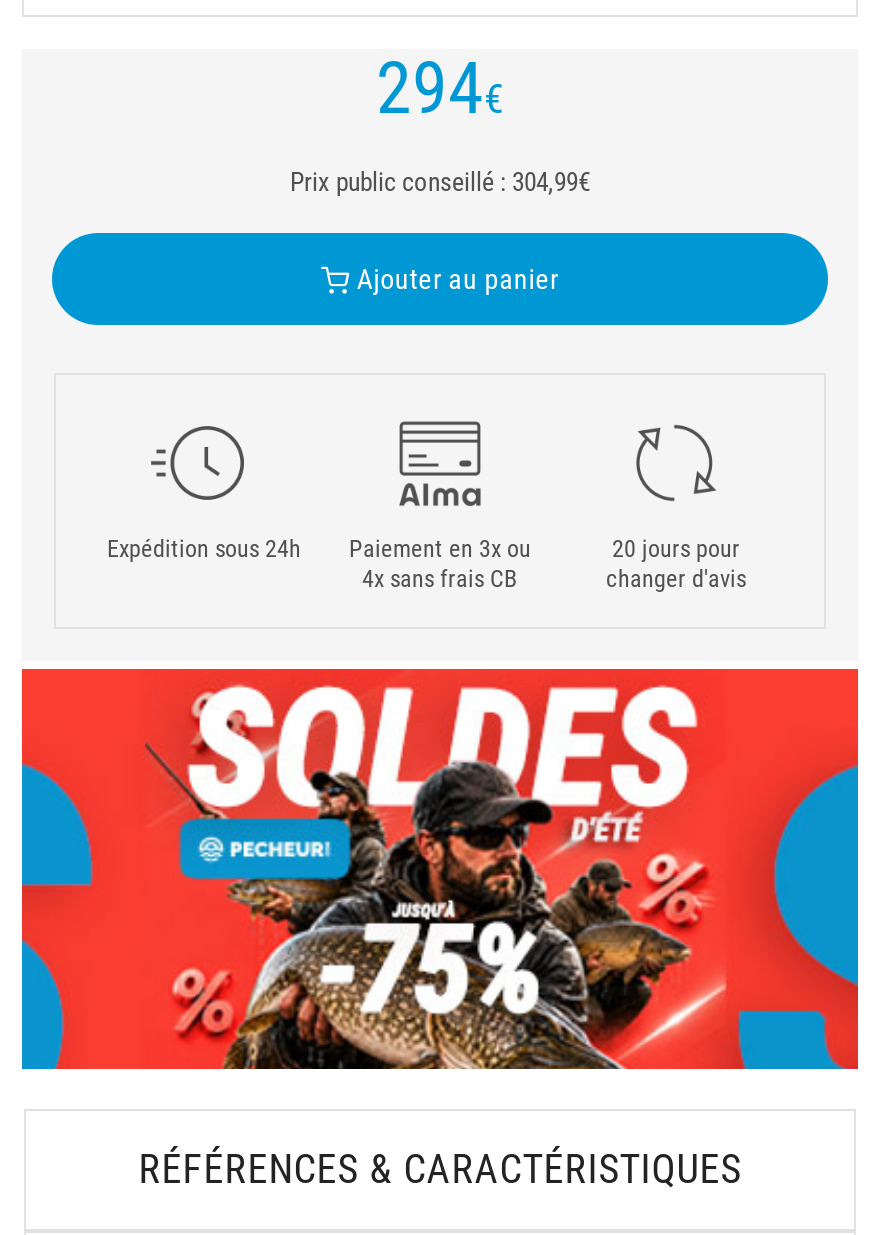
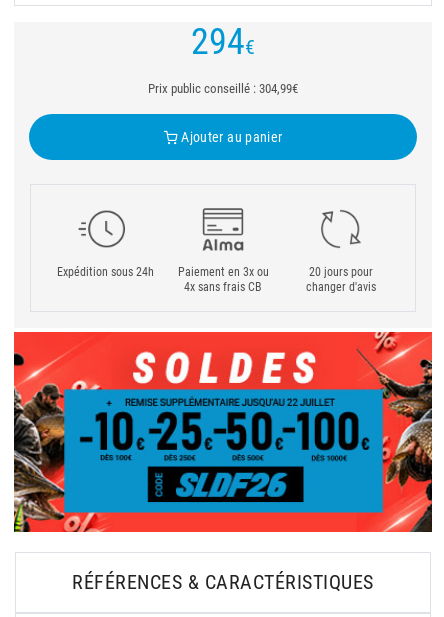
[20,669,860,1071] [image] -> [13,332,433,533] [image]

